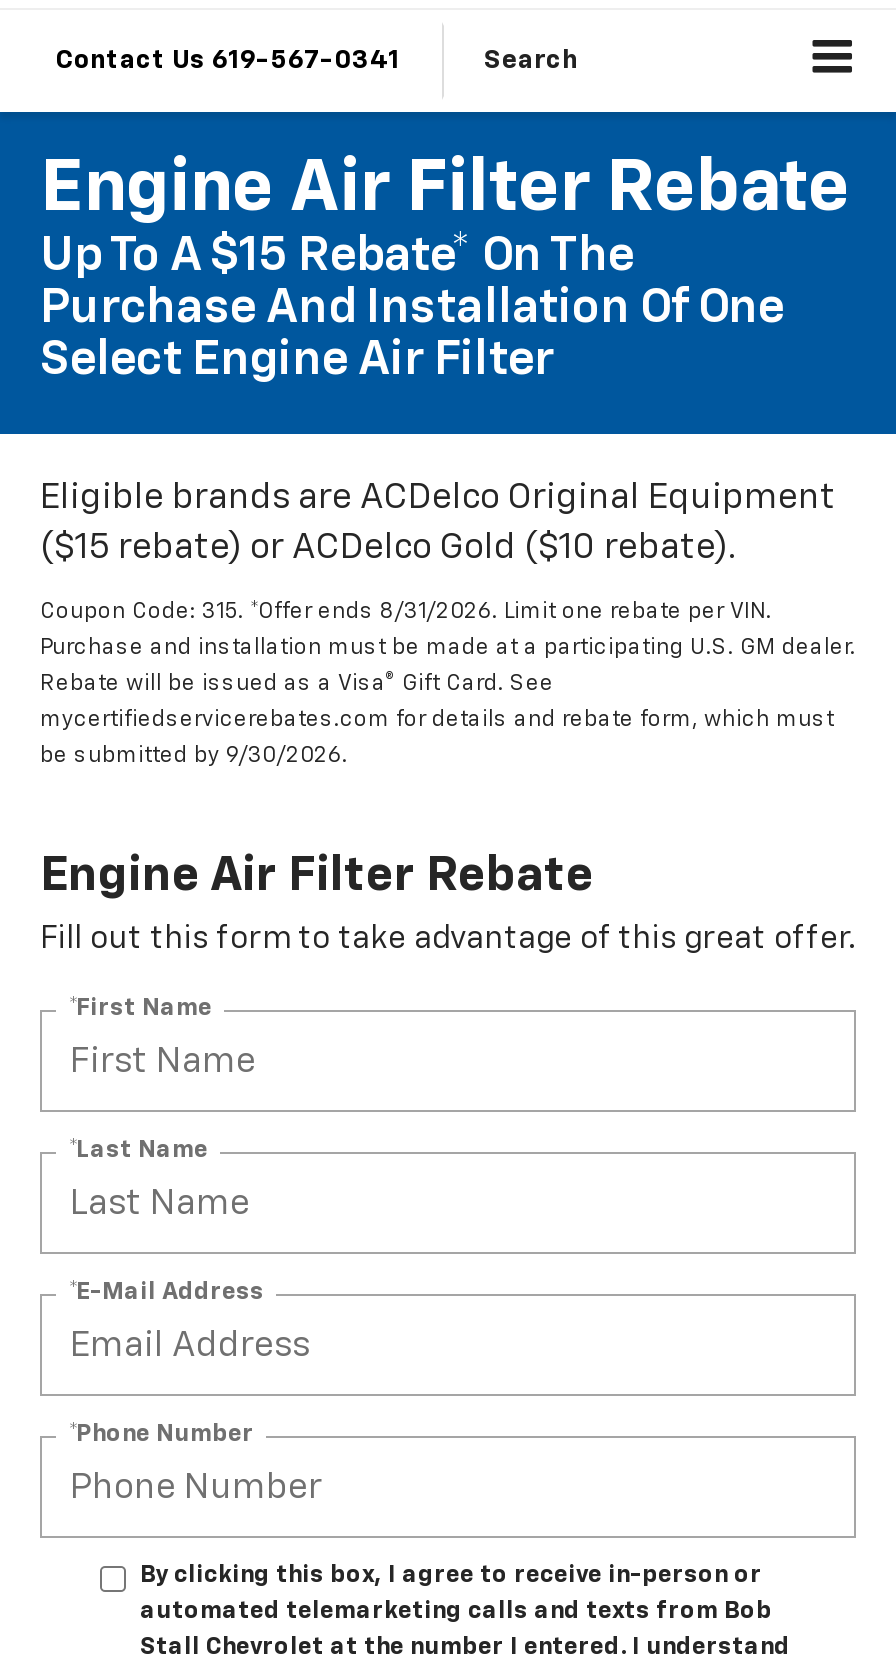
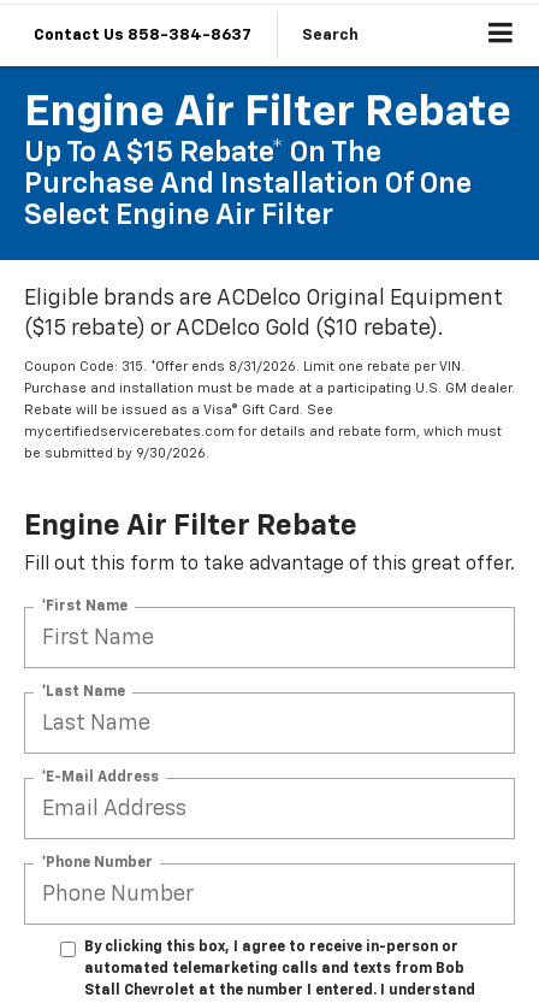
[56,49,400,75] Contact Us 619-567-0341 -> [34,28,251,44] Contact Us 858-384-8637

